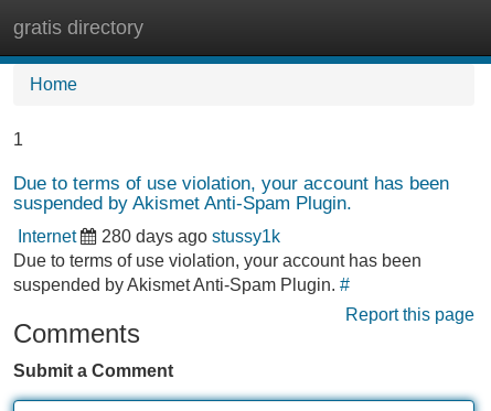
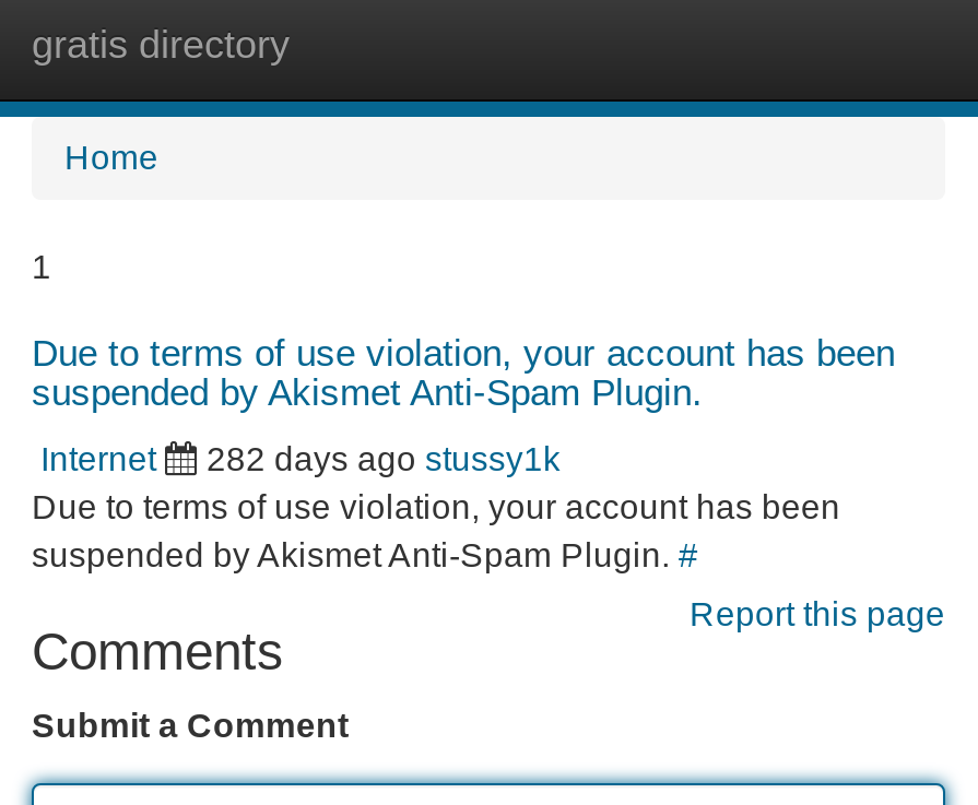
[102,227,280,246] 280 days ago stussy1k -> [207,440,561,477] 282 days ago stussy1k

